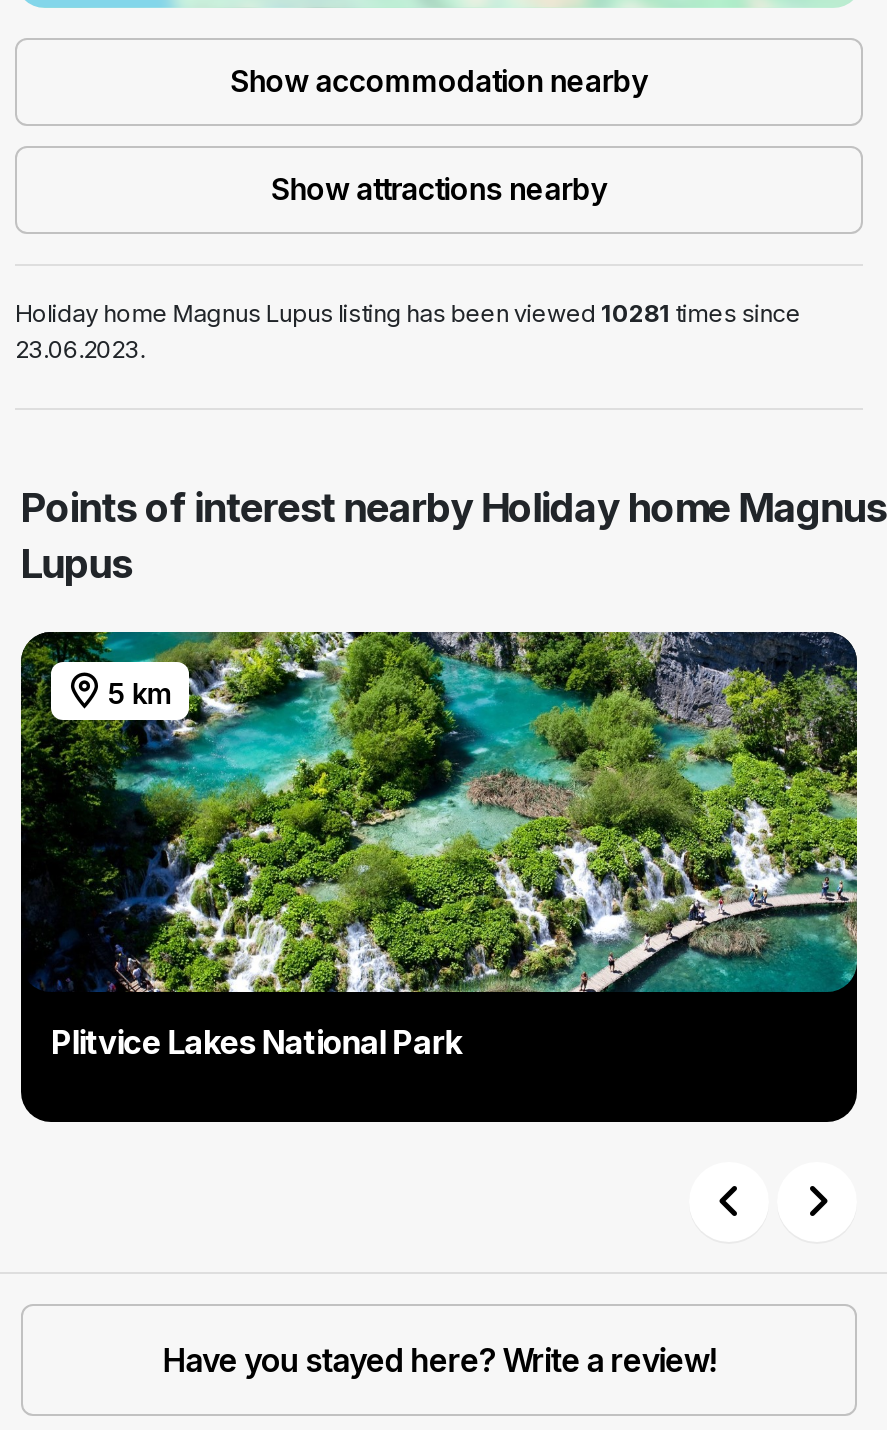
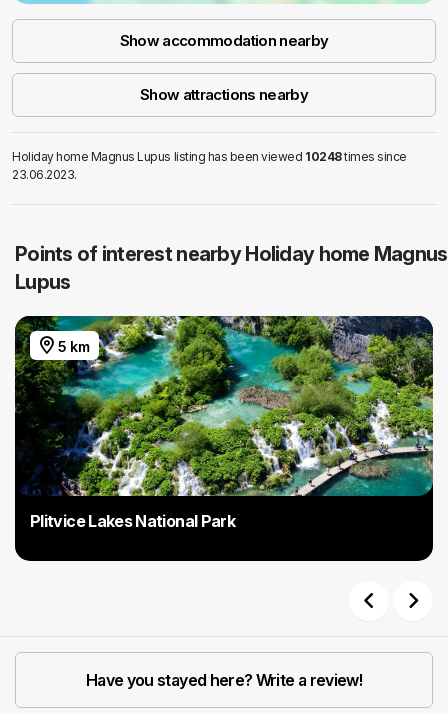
[15,298,801,328] Holiday home Magnus Lupus listing has been viewed 10281 times since -> [12,149,407,164] Holiday home Magnus Lupus listing has been viewed 10248 times since

